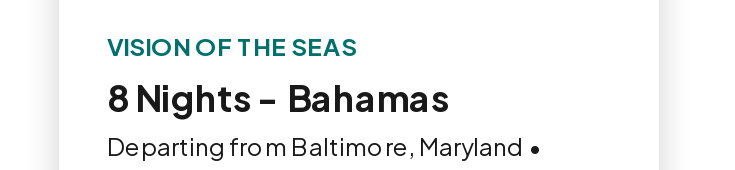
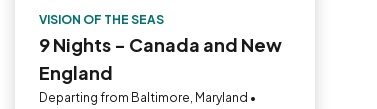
[107,74,449,120] 8 Nights - Bahamas -> [39,33,282,84] 9 Nights - Canada and New | England

